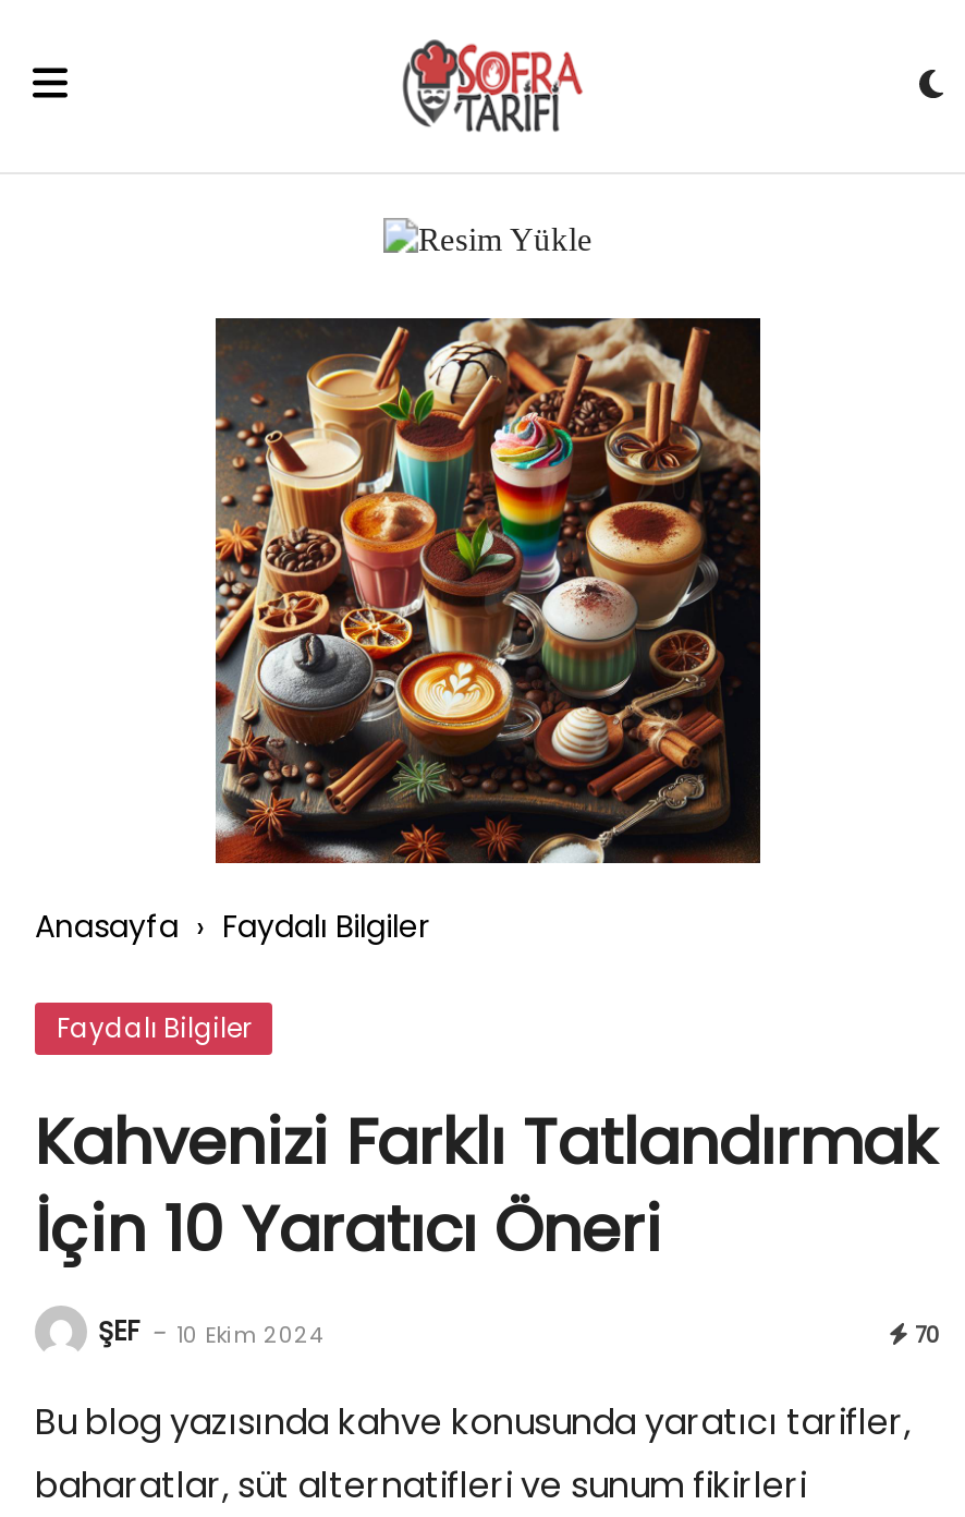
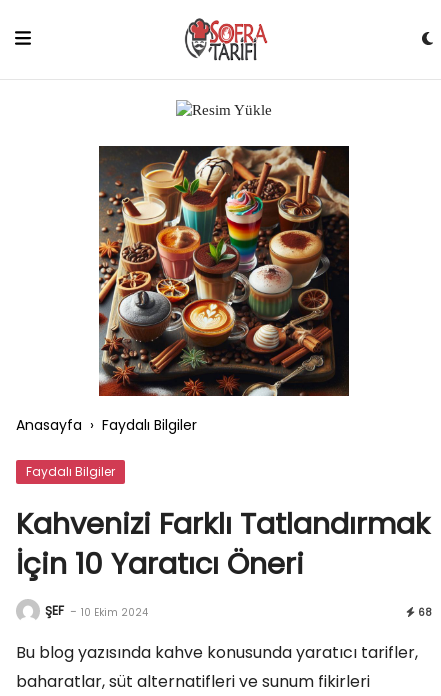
[908,1318,941,1350] 70 -> [415,604,432,619] 68

